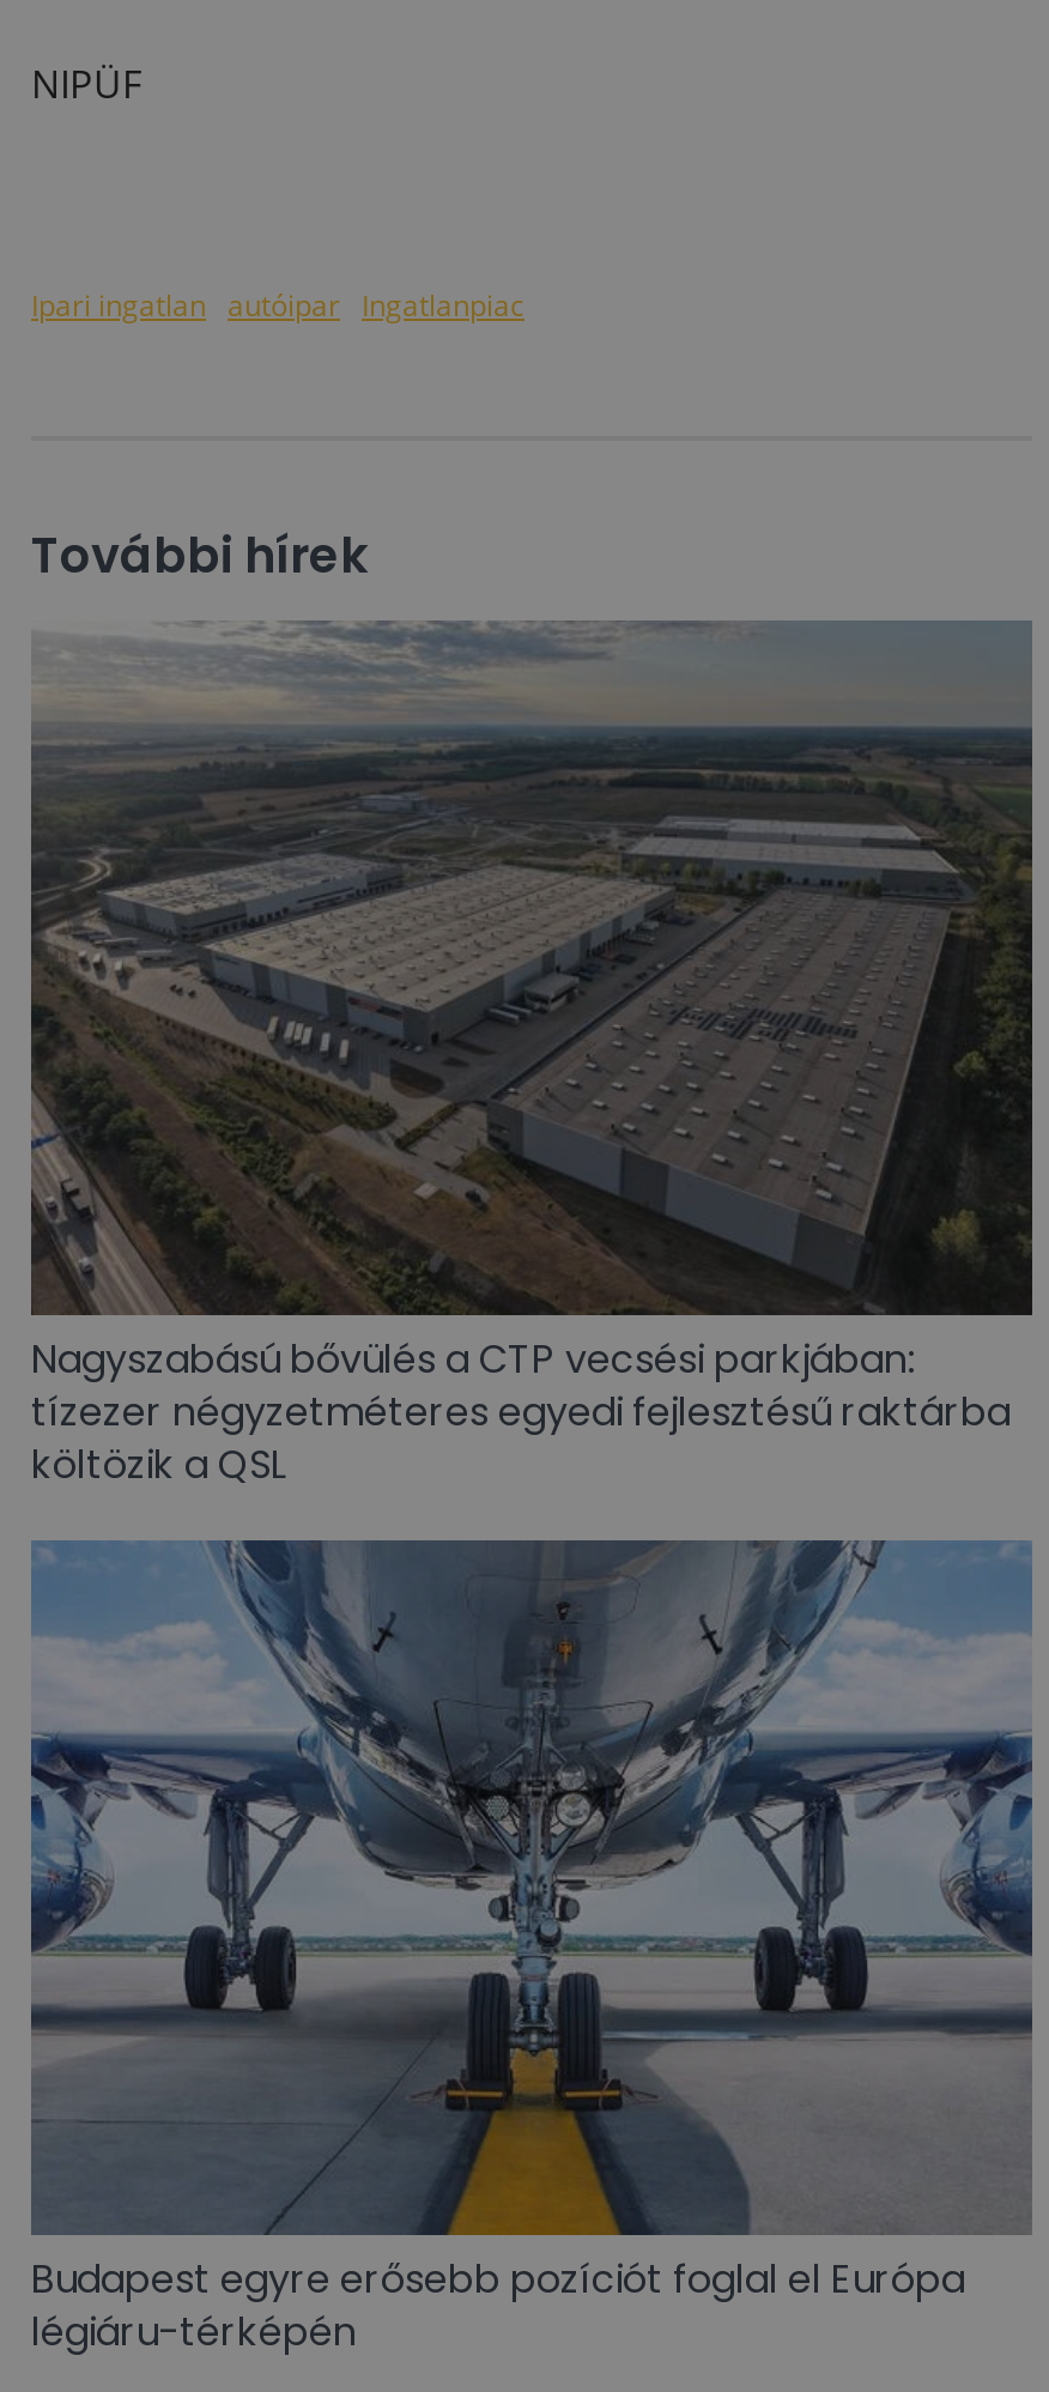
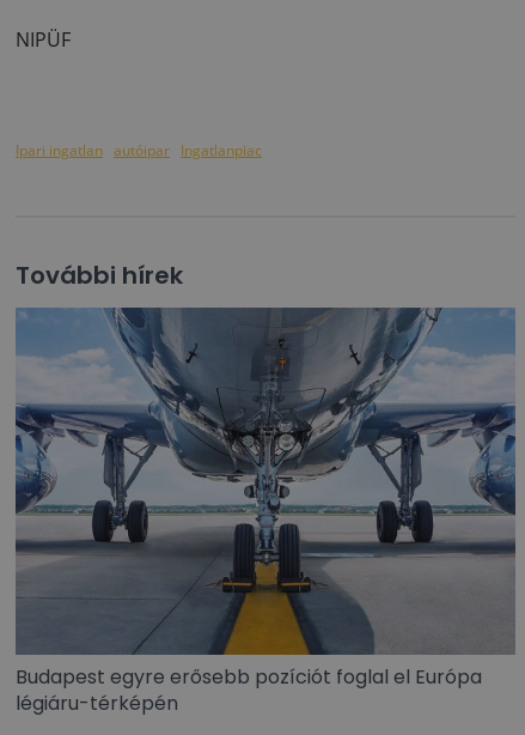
[29,620,1035,1493] [image] | Nagyszabású bővülés a CTP vecsési parkjában: | tízezer négyzetméteres egyedi fejlesztésű raktárba | költözik a QSL -> none

